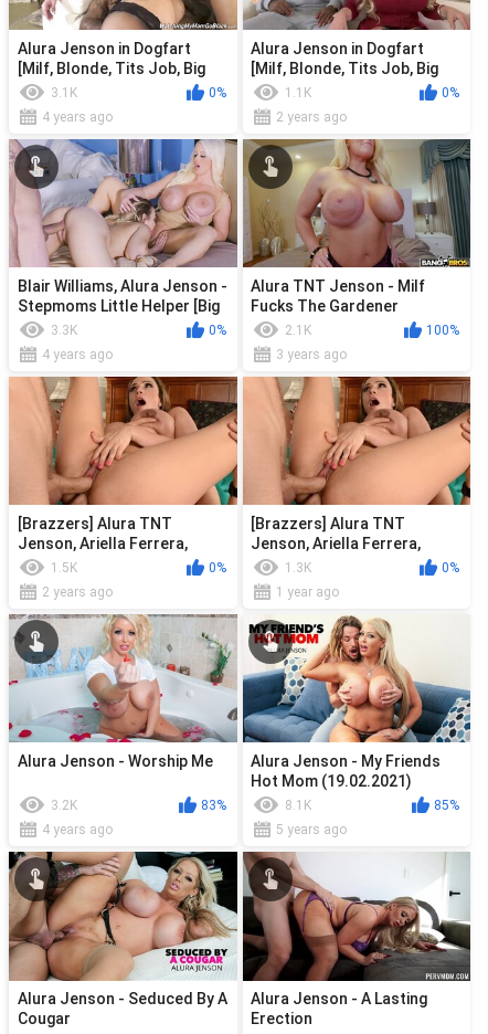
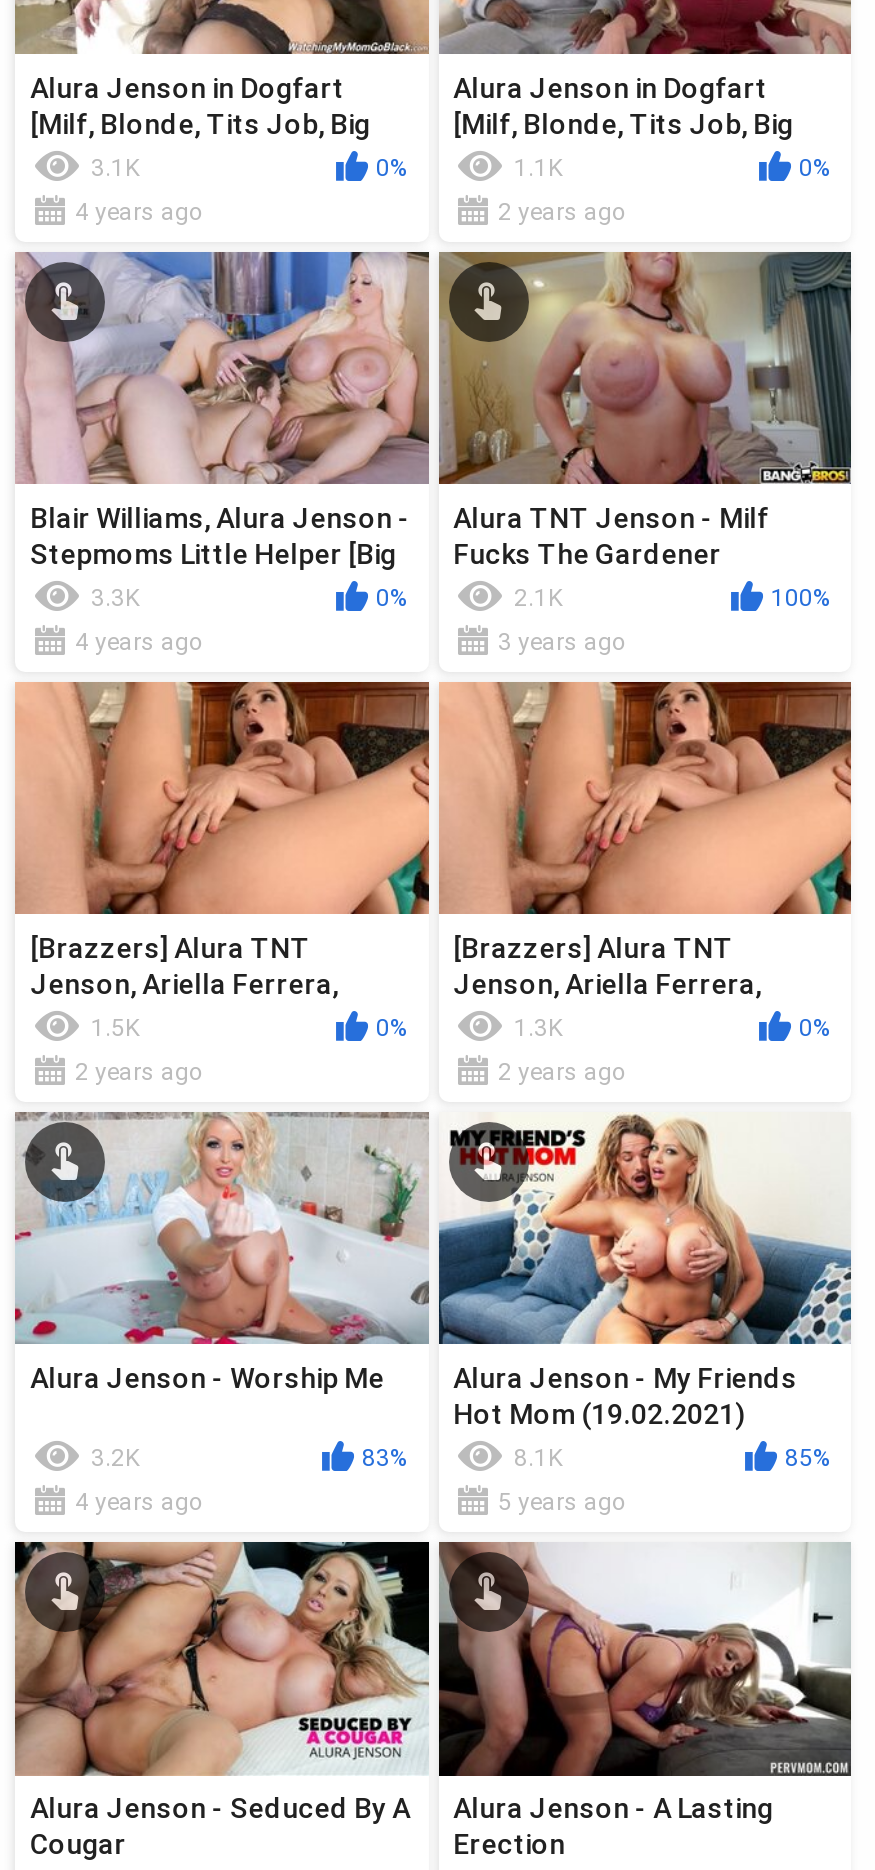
[275,585,338,600] 1 year ago -> [498,1058,626,1086] 2 years ago

